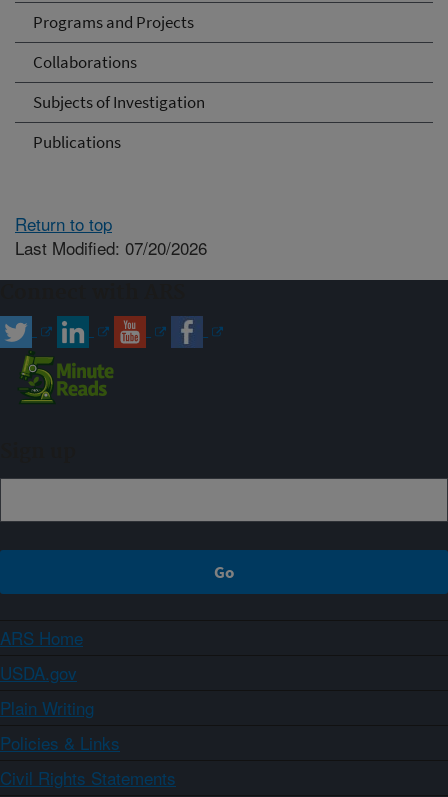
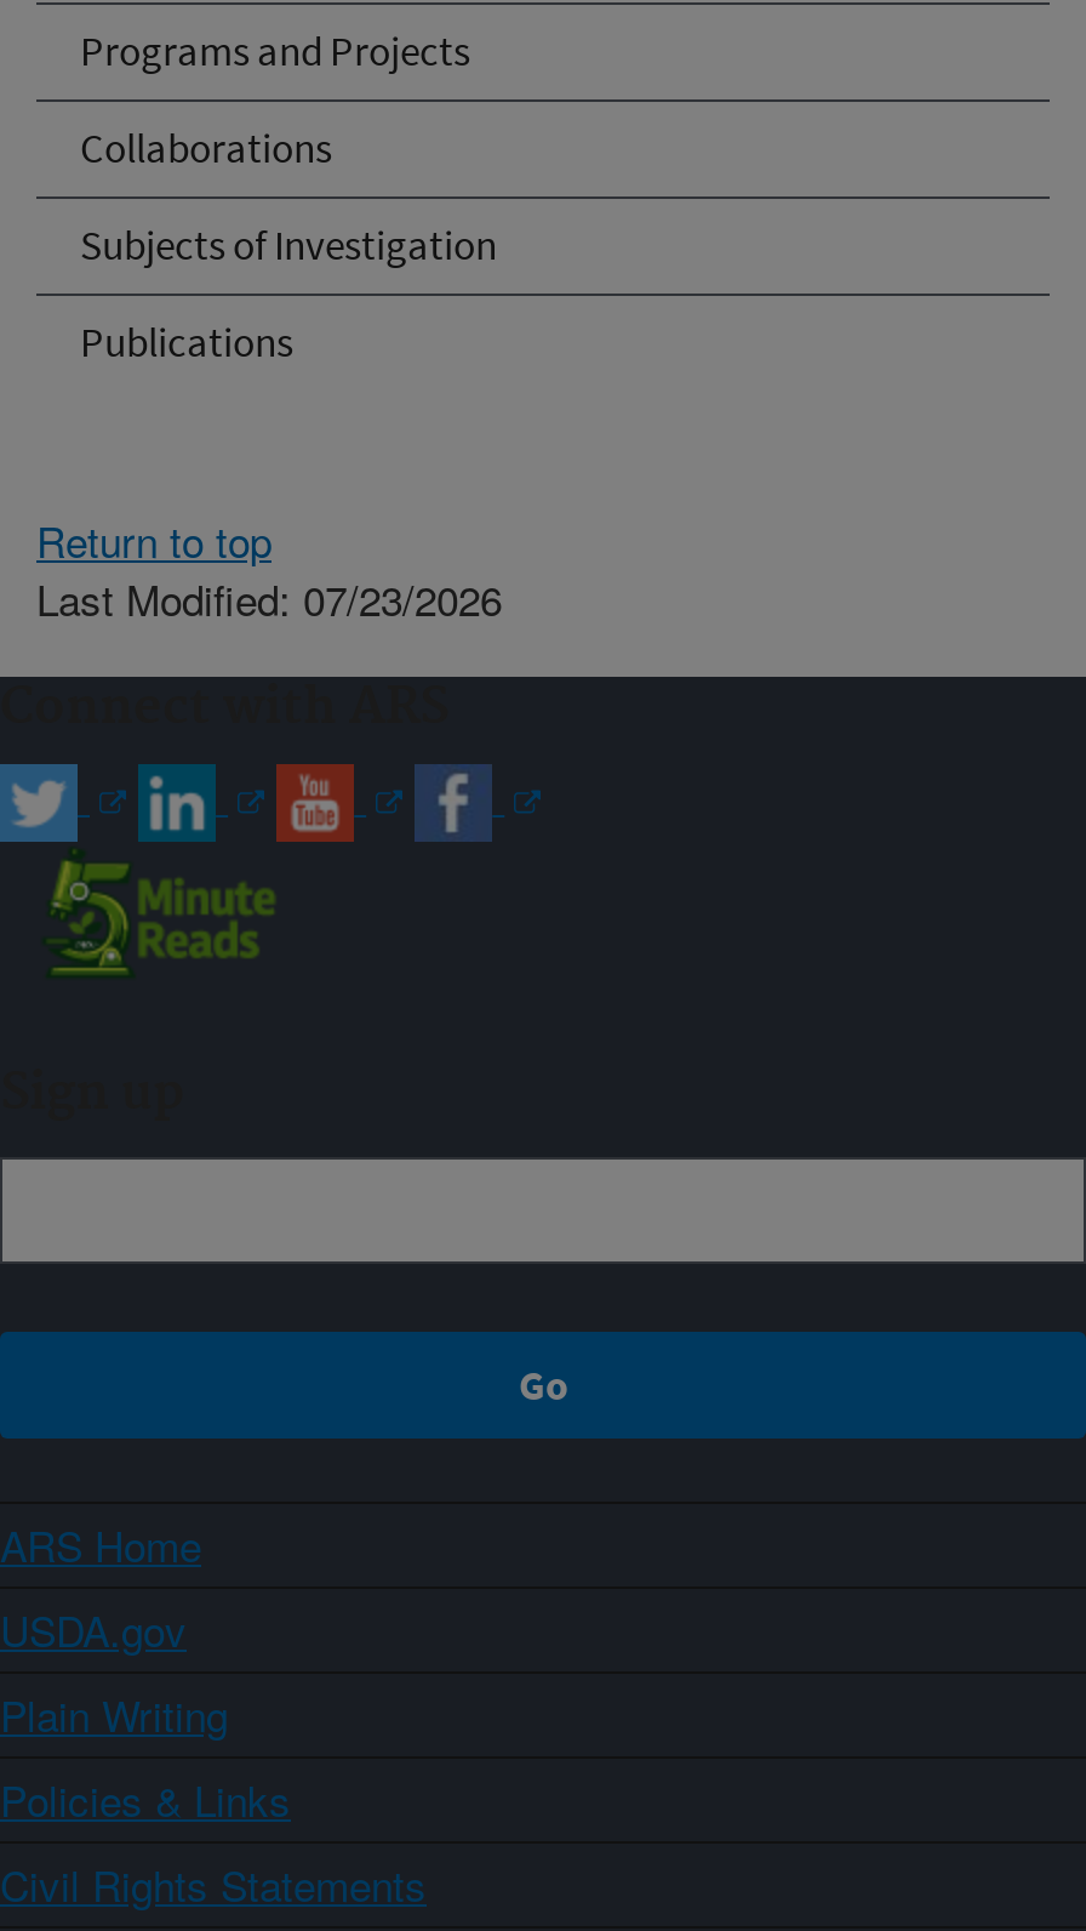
[15,234,207,259] Last Modified: 07/20/2026 -> [36,566,502,627] Last Modified: 07/23/2026

